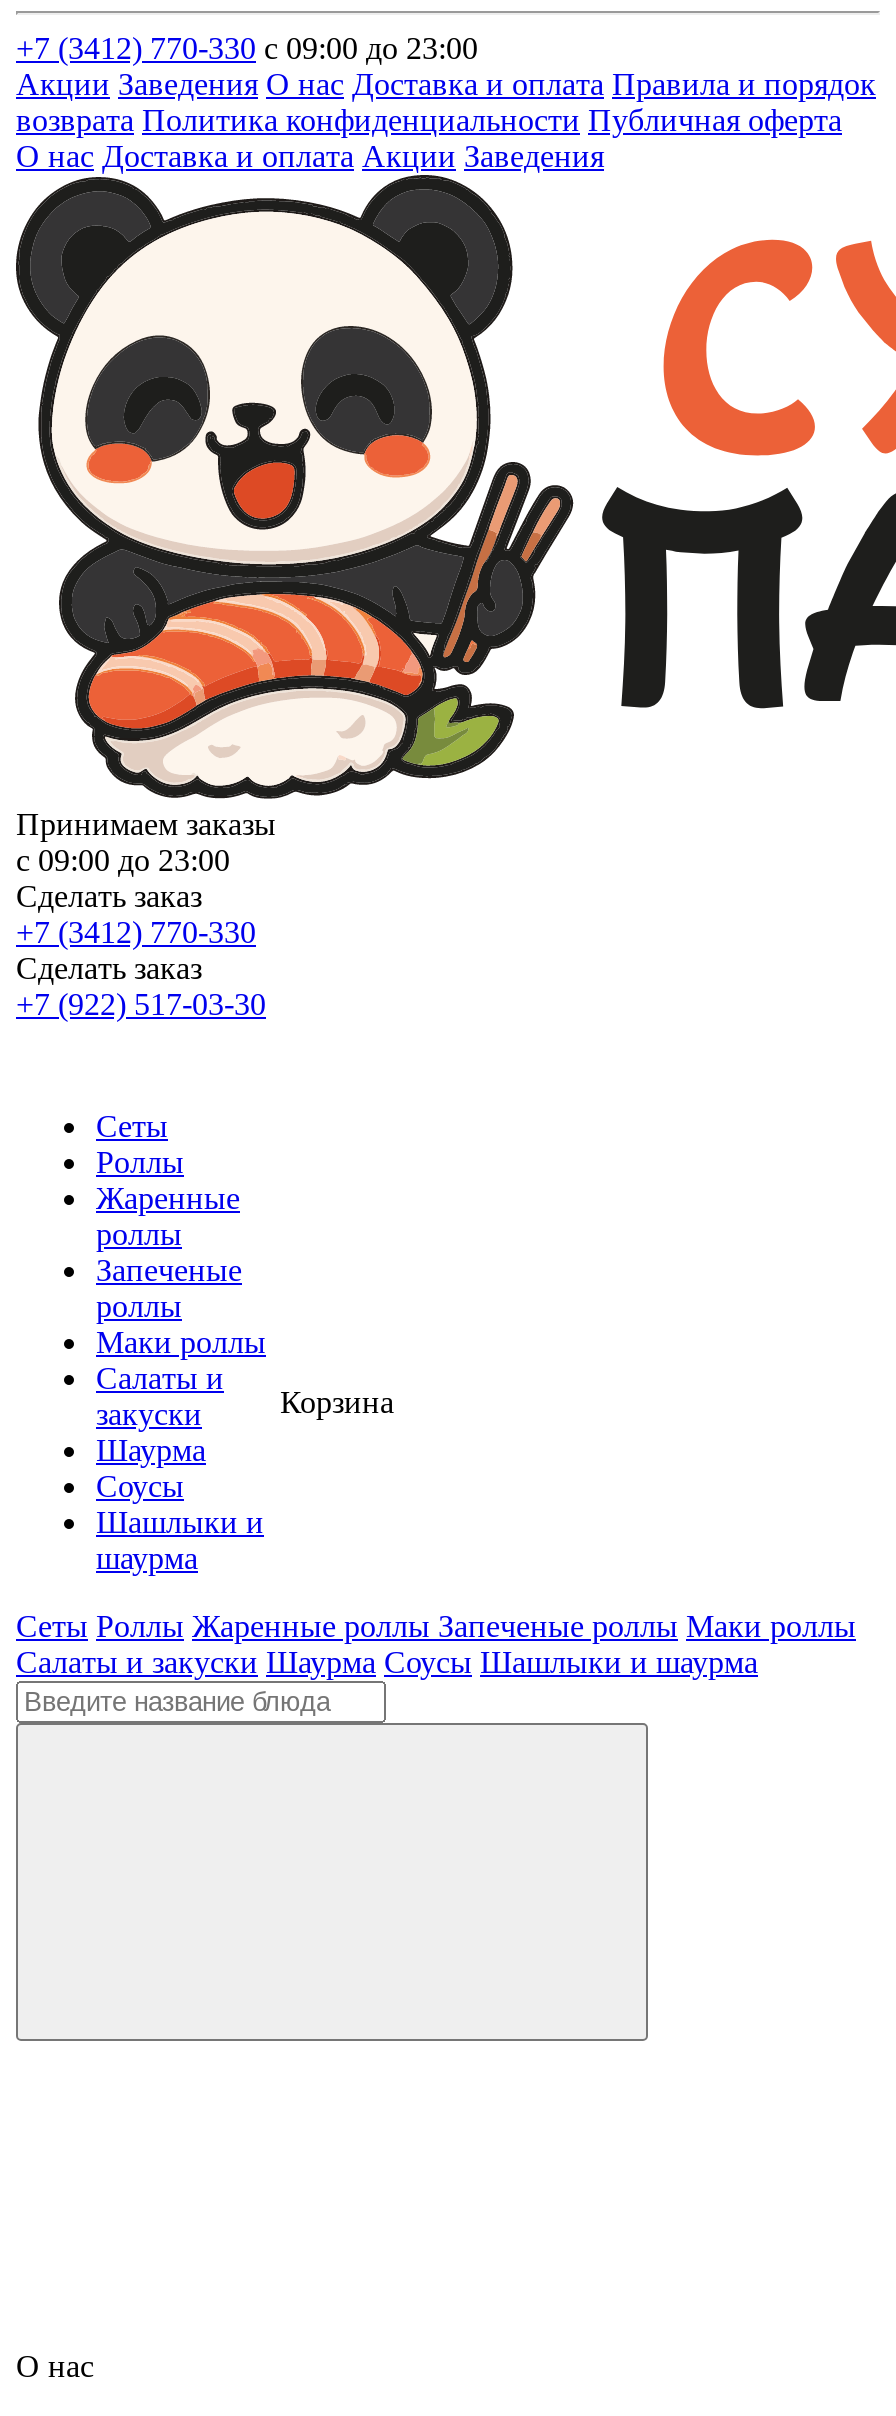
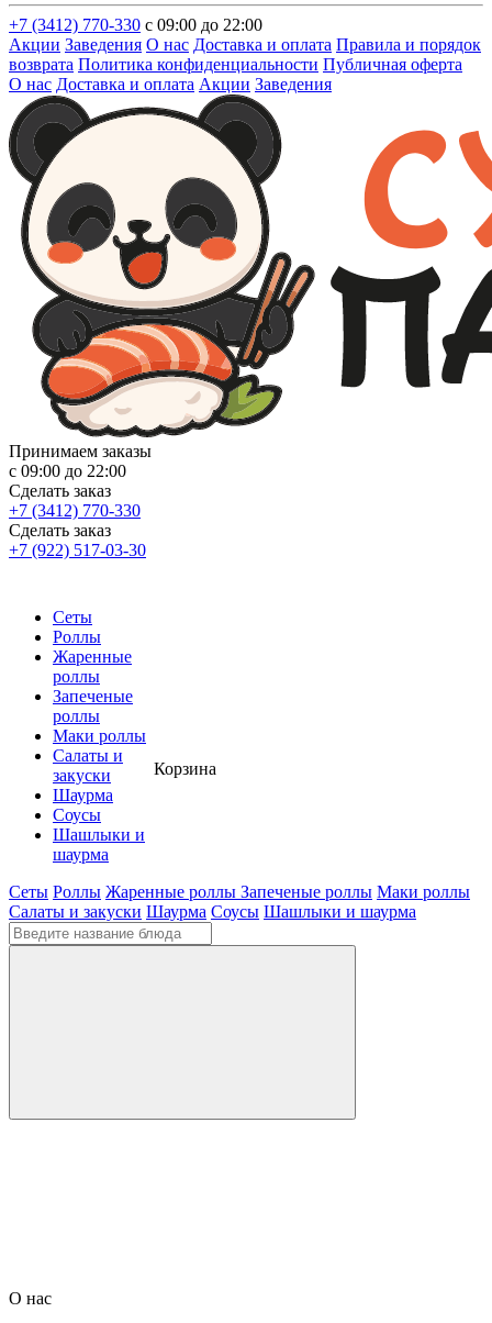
[16,31,478,65] +7 (3412) 770-330 с 09:00 до 23:00 -> [9,15,262,34] +7 (3412) 770-330 с 09:00 до 22:00
[16,843,230,877] с 09:00 до 23:00 -> [9,462,126,480] с 09:00 до 22:00

